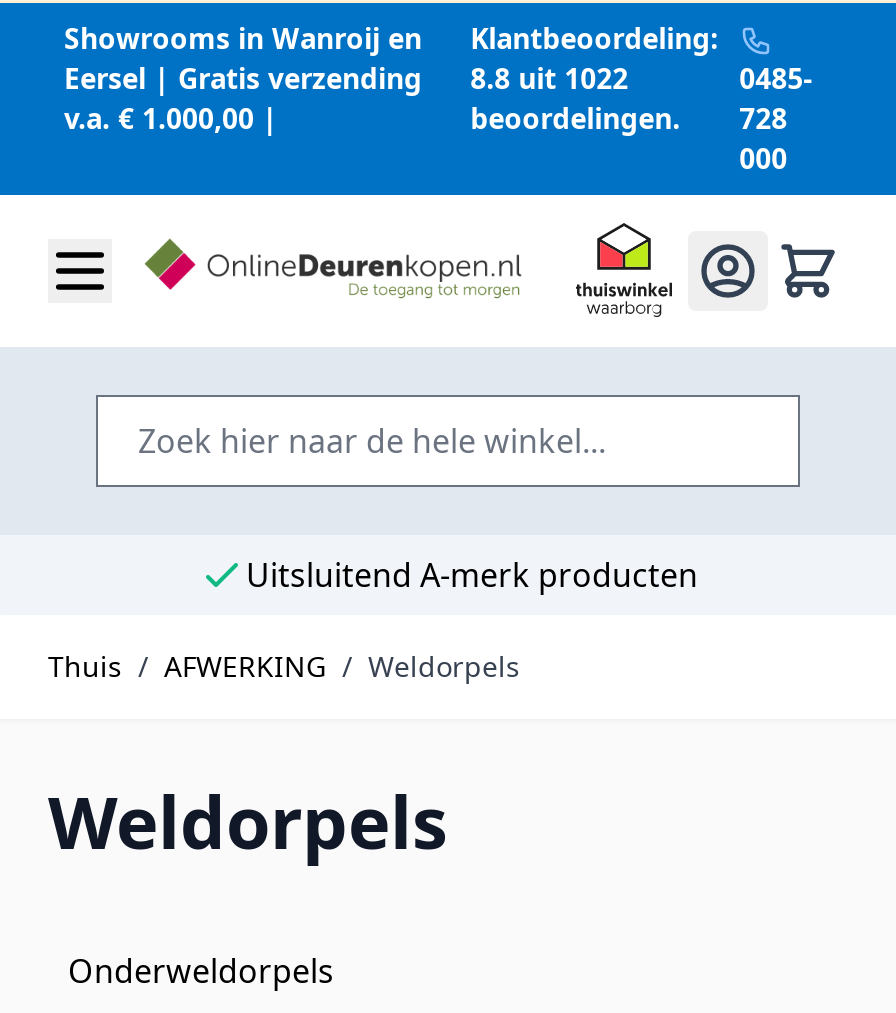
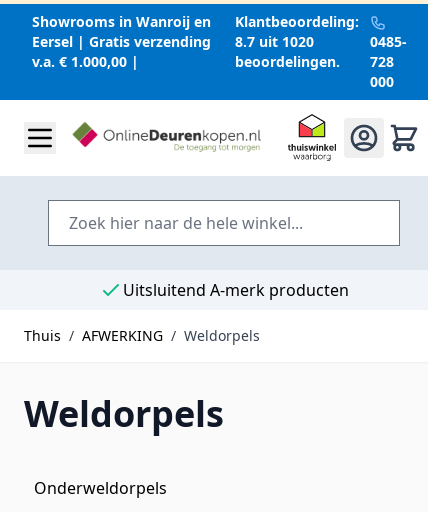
[470,59,628,97] 8.8 uit 1022 -> [235,32,314,51] 8.7 uit 1020

